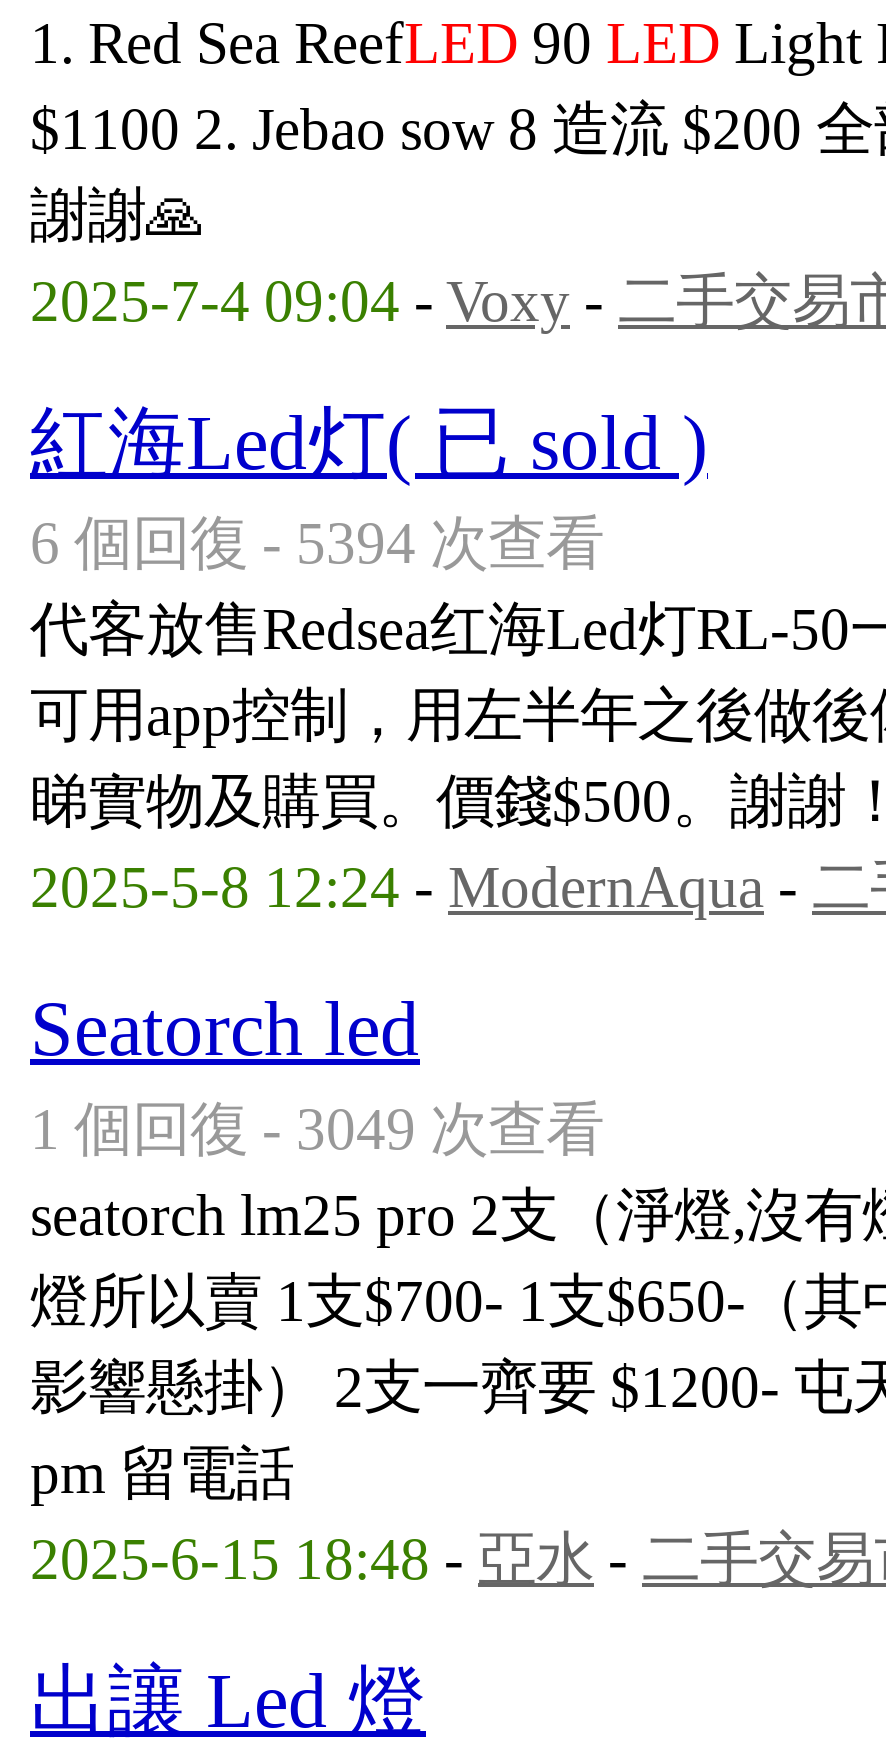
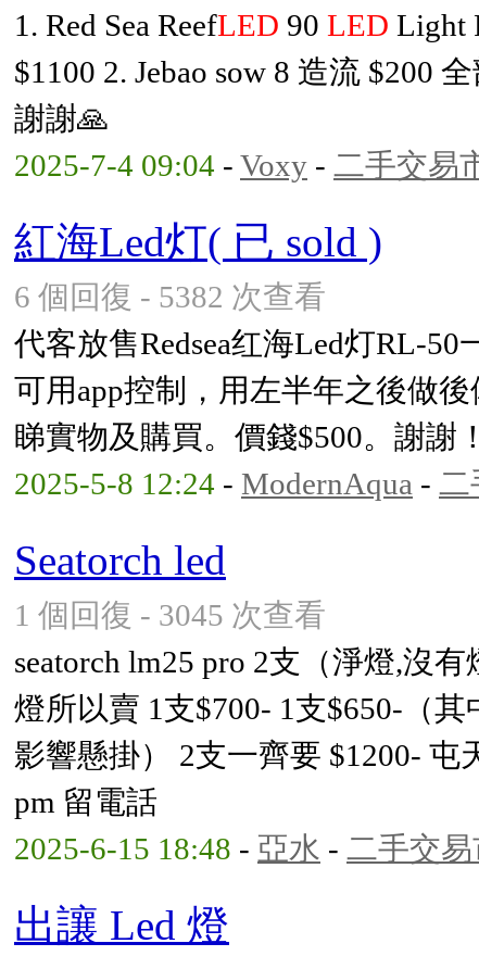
[30,511,604,575] 6 個回復 - 5394 次查看 -> [14,279,326,314] 6 個回復 - 5382 次查看
[30,1097,604,1161] 1 個回復 - 3049 次查看 -> [14,597,326,632] 1 個回復 - 3045 次查看

